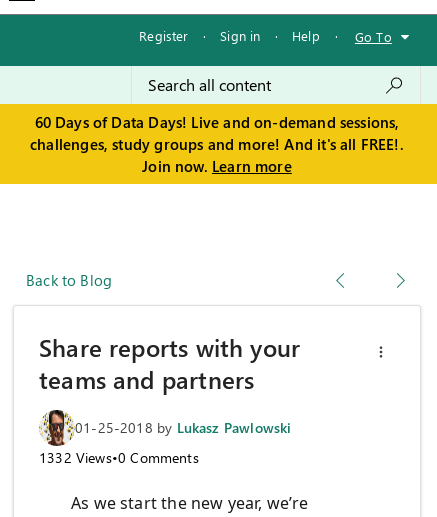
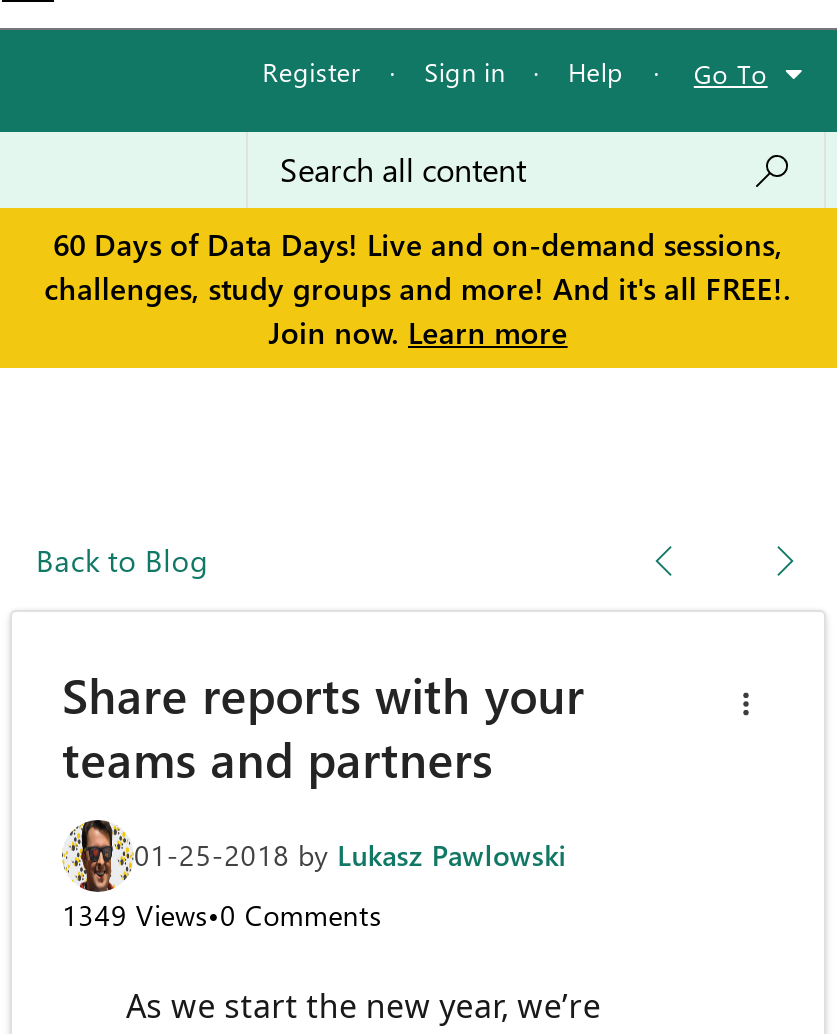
[39,448,199,467] 1332 Views•0 Comments -> [62,897,382,935] 1349 Views•0 Comments

